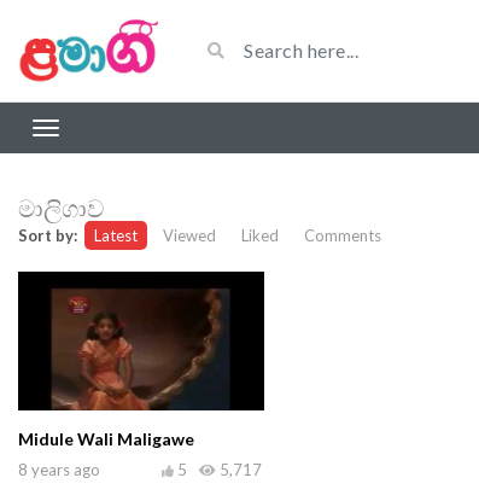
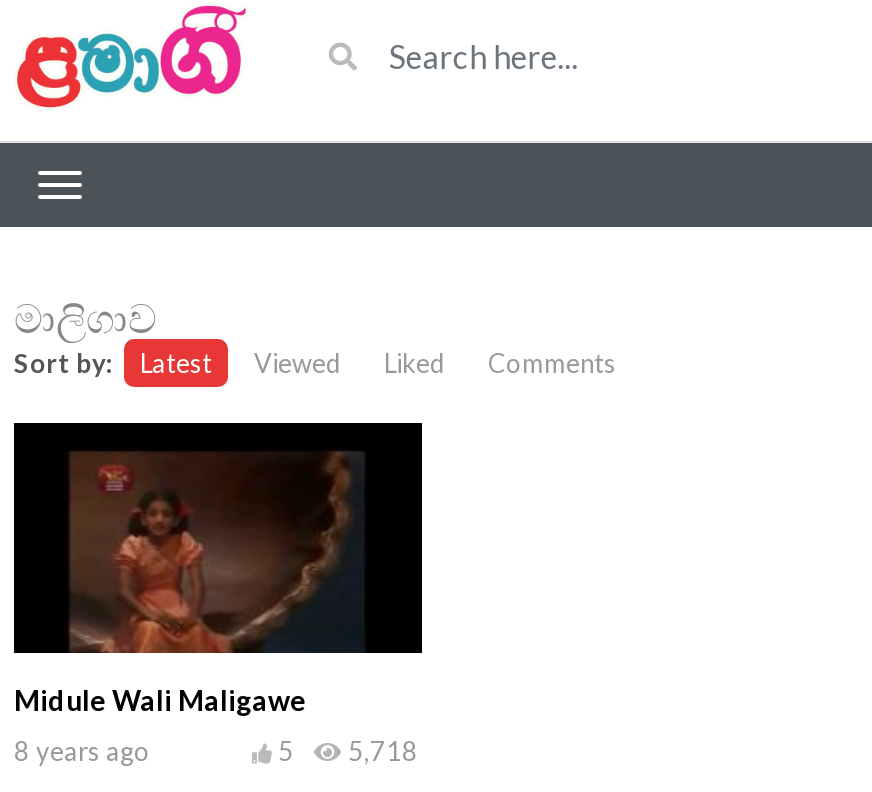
[177,460,262,479] 5 5,717 -> [278,735,418,767] 5 5,718

